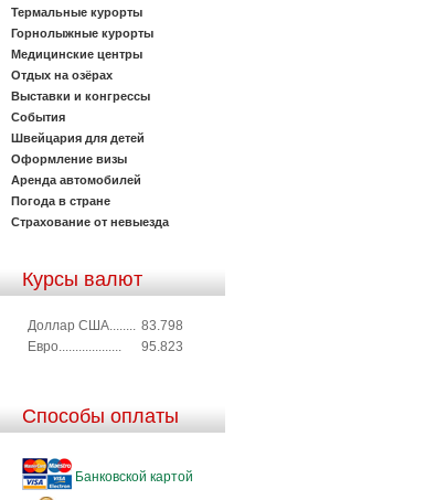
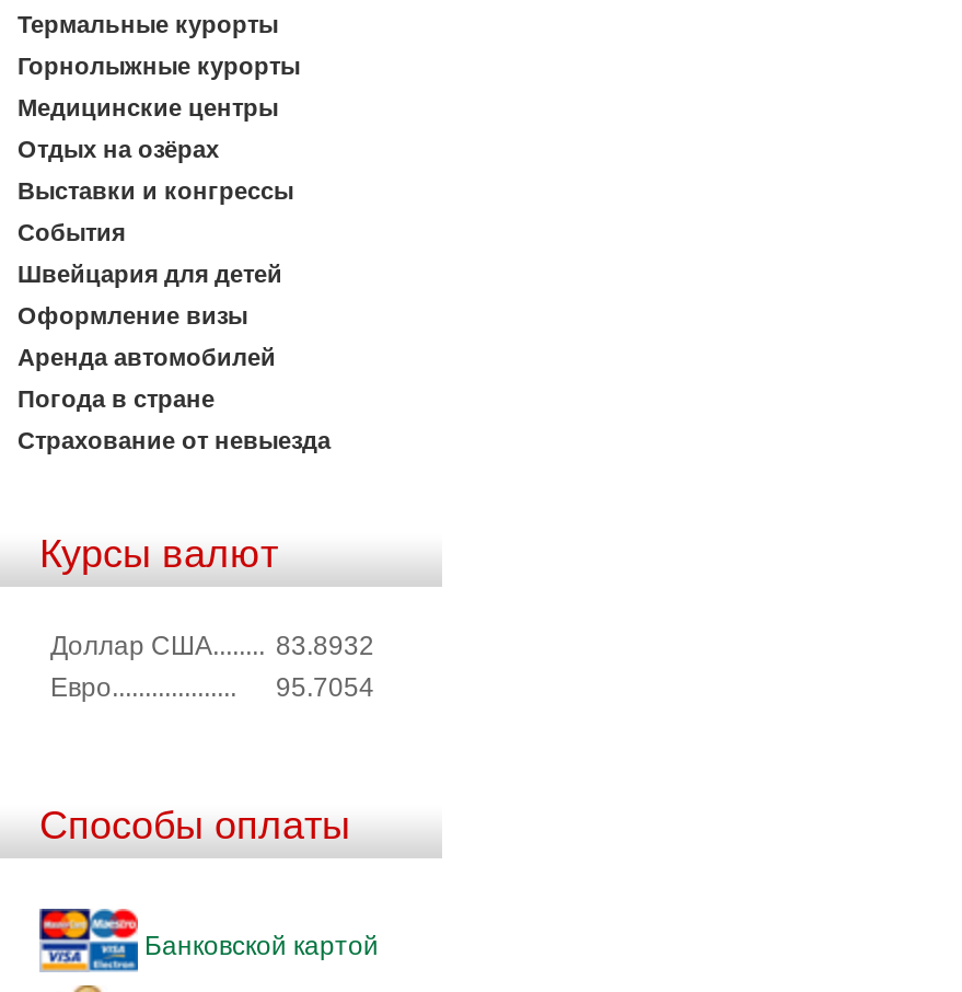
[28,318,183,333] Доллар США........ 83.798 -> [50,630,374,661] Доллар США........ 83.8932
[28,339,183,354] Евро................... 95.823 -> [50,672,374,703] Евро................... 95.7054

